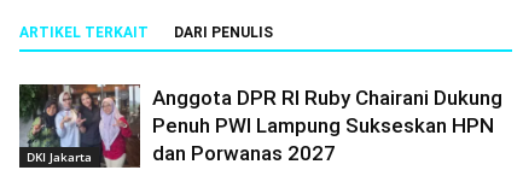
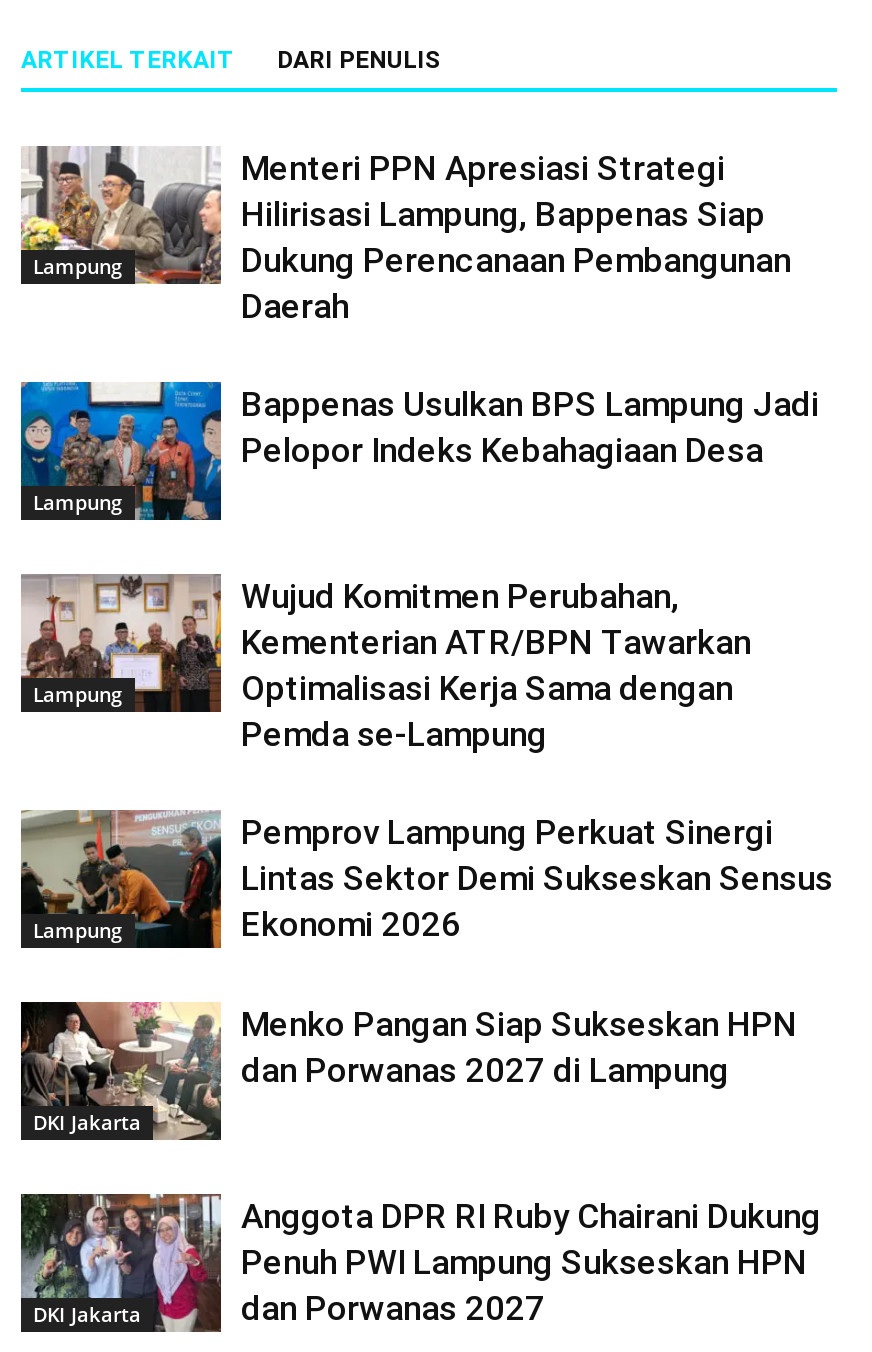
none -> [19,380,223,522] [image] | Lampung
none -> [19,572,213,714] [image] | Lampung
none -> [19,808,213,950] [image] | Lampung
none -> [19,1000,223,1142] [image] | DKI Jakarta
none -> [21,146,213,286] [image] | Lampung
none -> [241,148,791,326] Menteri PPN Apresiasi Strategi | Hilirisasi Lampung, Bappenas Siap | Dukung Perencanaan Pembangunan | Daerah
none -> [241,384,819,470] Bappenas Usulkan BPS Lampung Jadi | Pelopor Indeks Kebahagiaan Desa
none -> [241,576,751,754] Wujud Komitmen Perubahan, | Kementerian ATR/BPN Tawarkan | Optimalisasi Kerja Sama dengan | Pemda se-Lampung
none -> [241,812,833,944] Pemprov Lampung Perkuat Sinergi | Lintas Sektor Demi Sukseskan Sensus | Ekonomi 2026
none -> [241,1004,797,1090] Menko Pangan Siap Sukseskan HPN | dan Porwanas 2027 di Lampung

